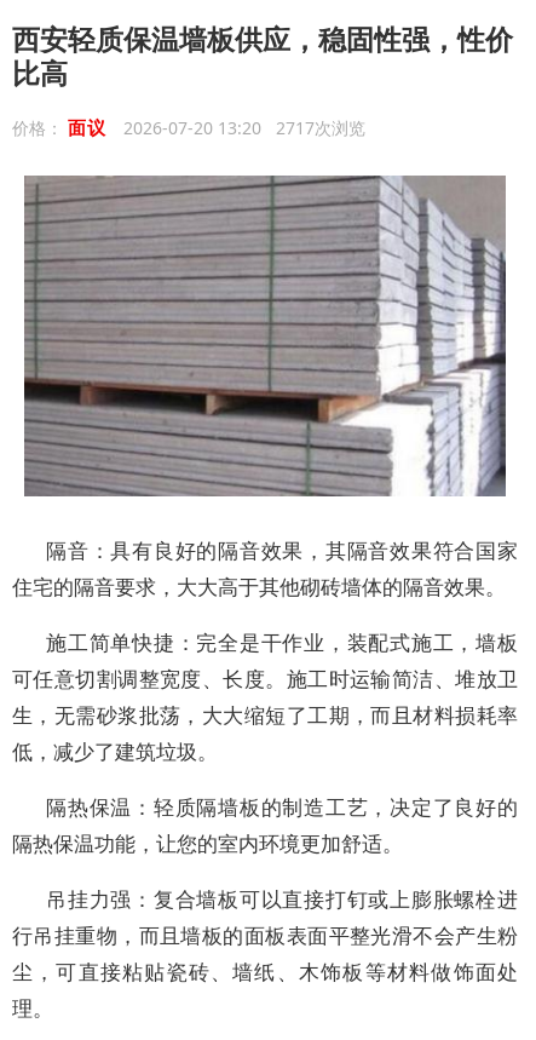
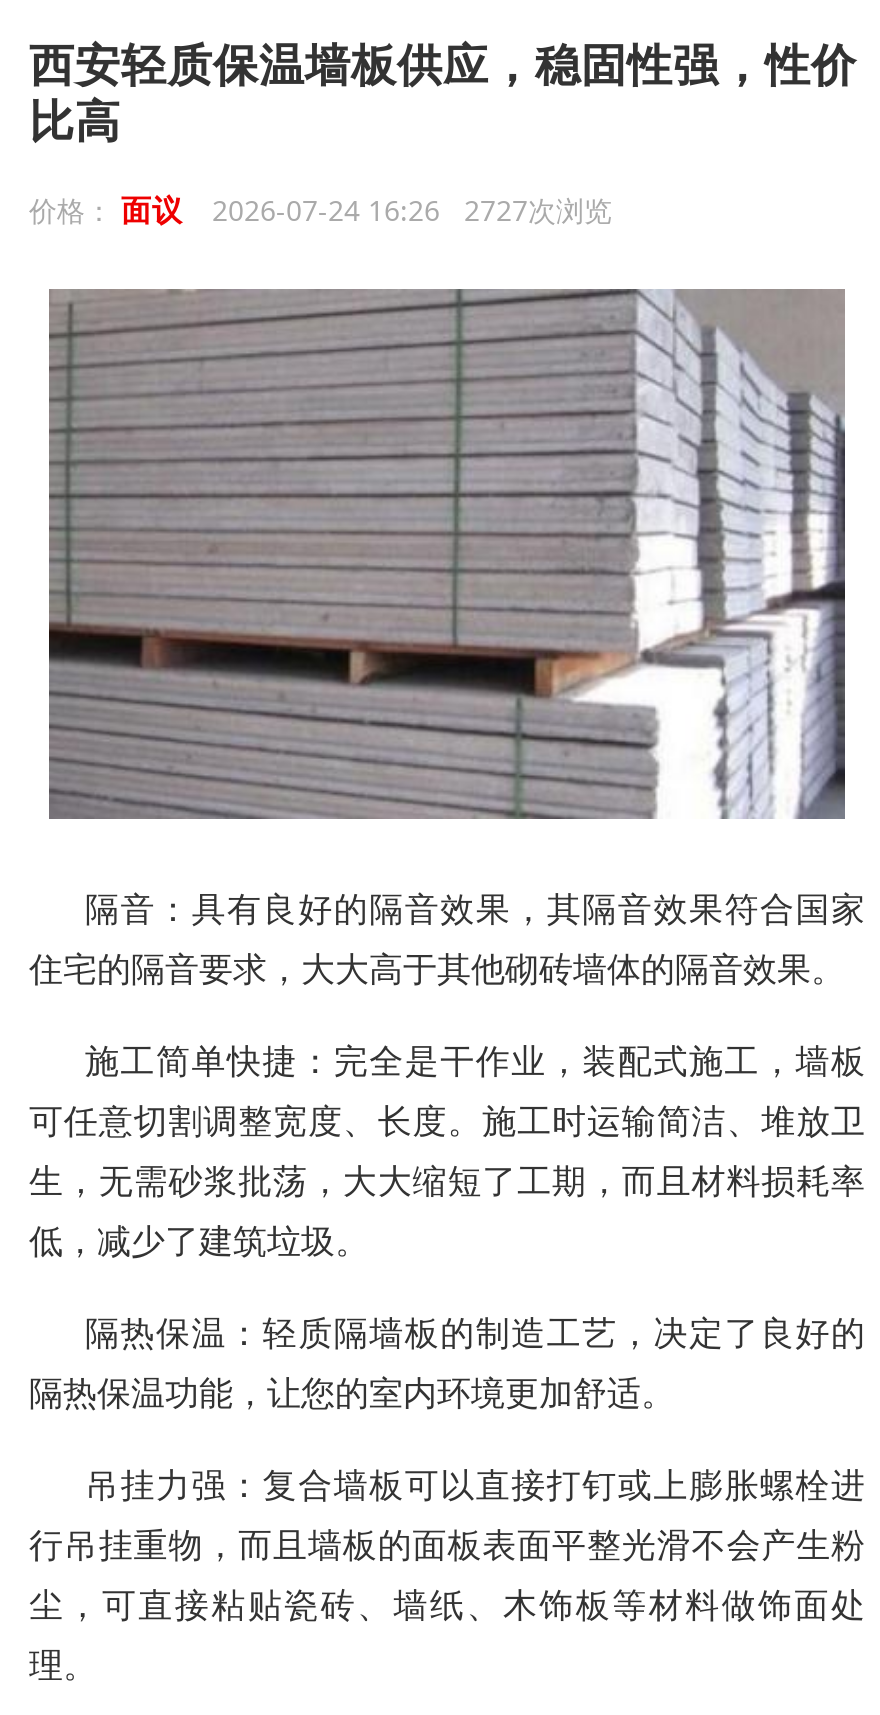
[12,115,365,139] 价格：面议 2026-07-20 13:20 2717次浏览 -> [29,189,612,229] 价格：面议 2026-07-24 16:26 2727次浏览

